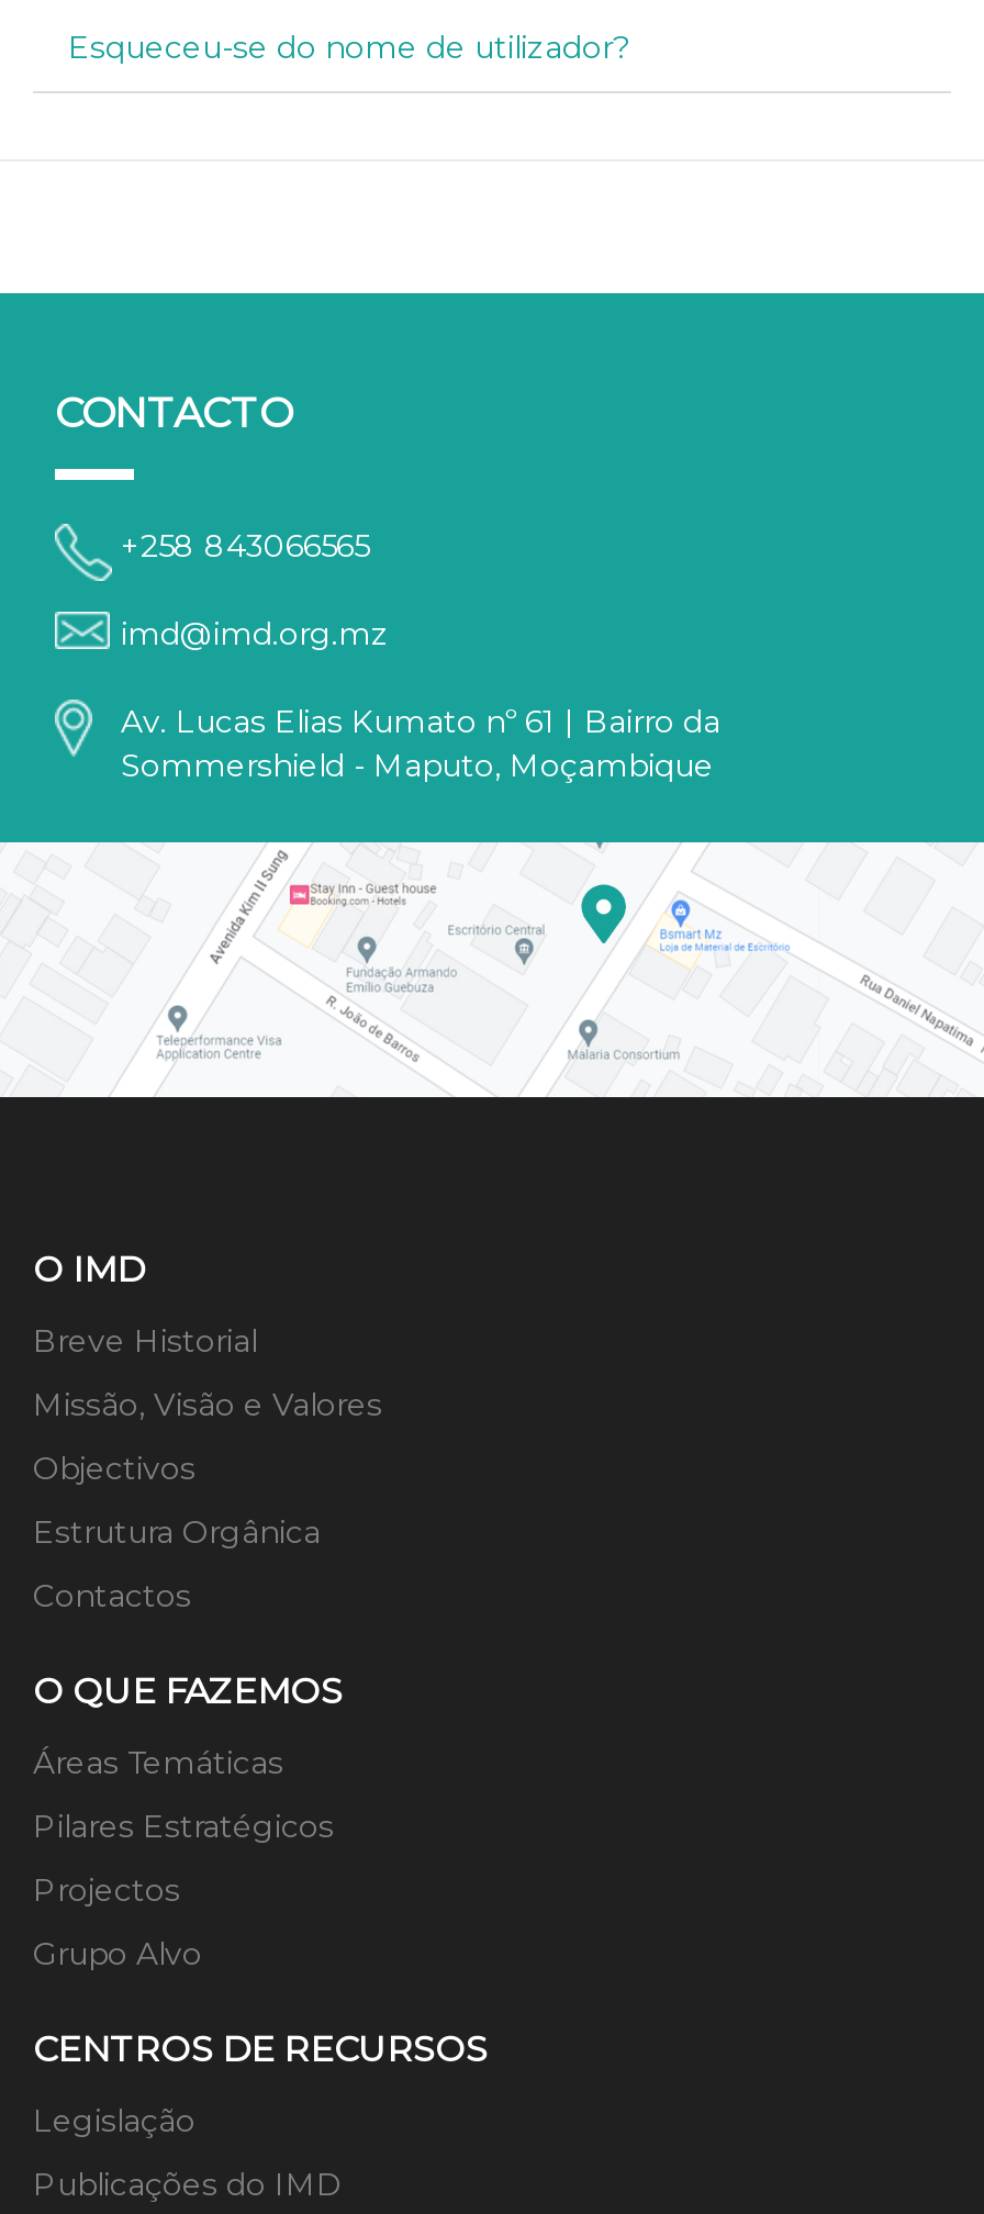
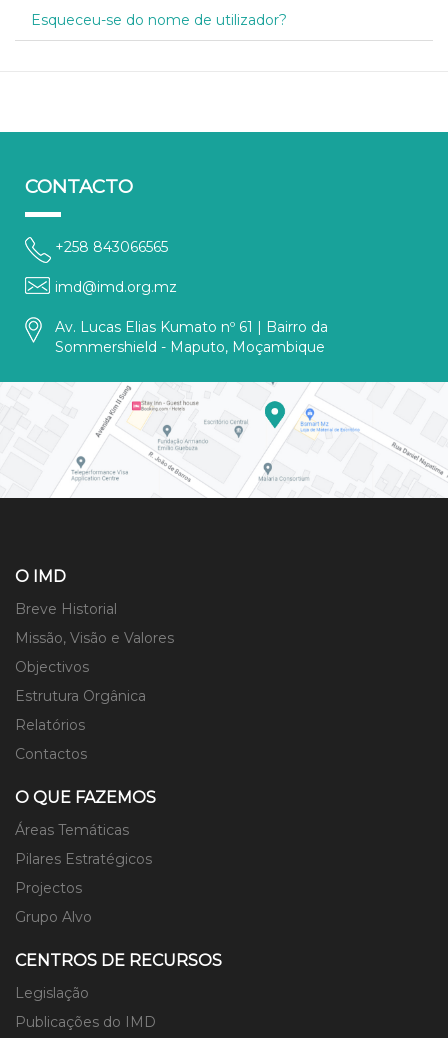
none -> [15,716,85,734] Relatórios

